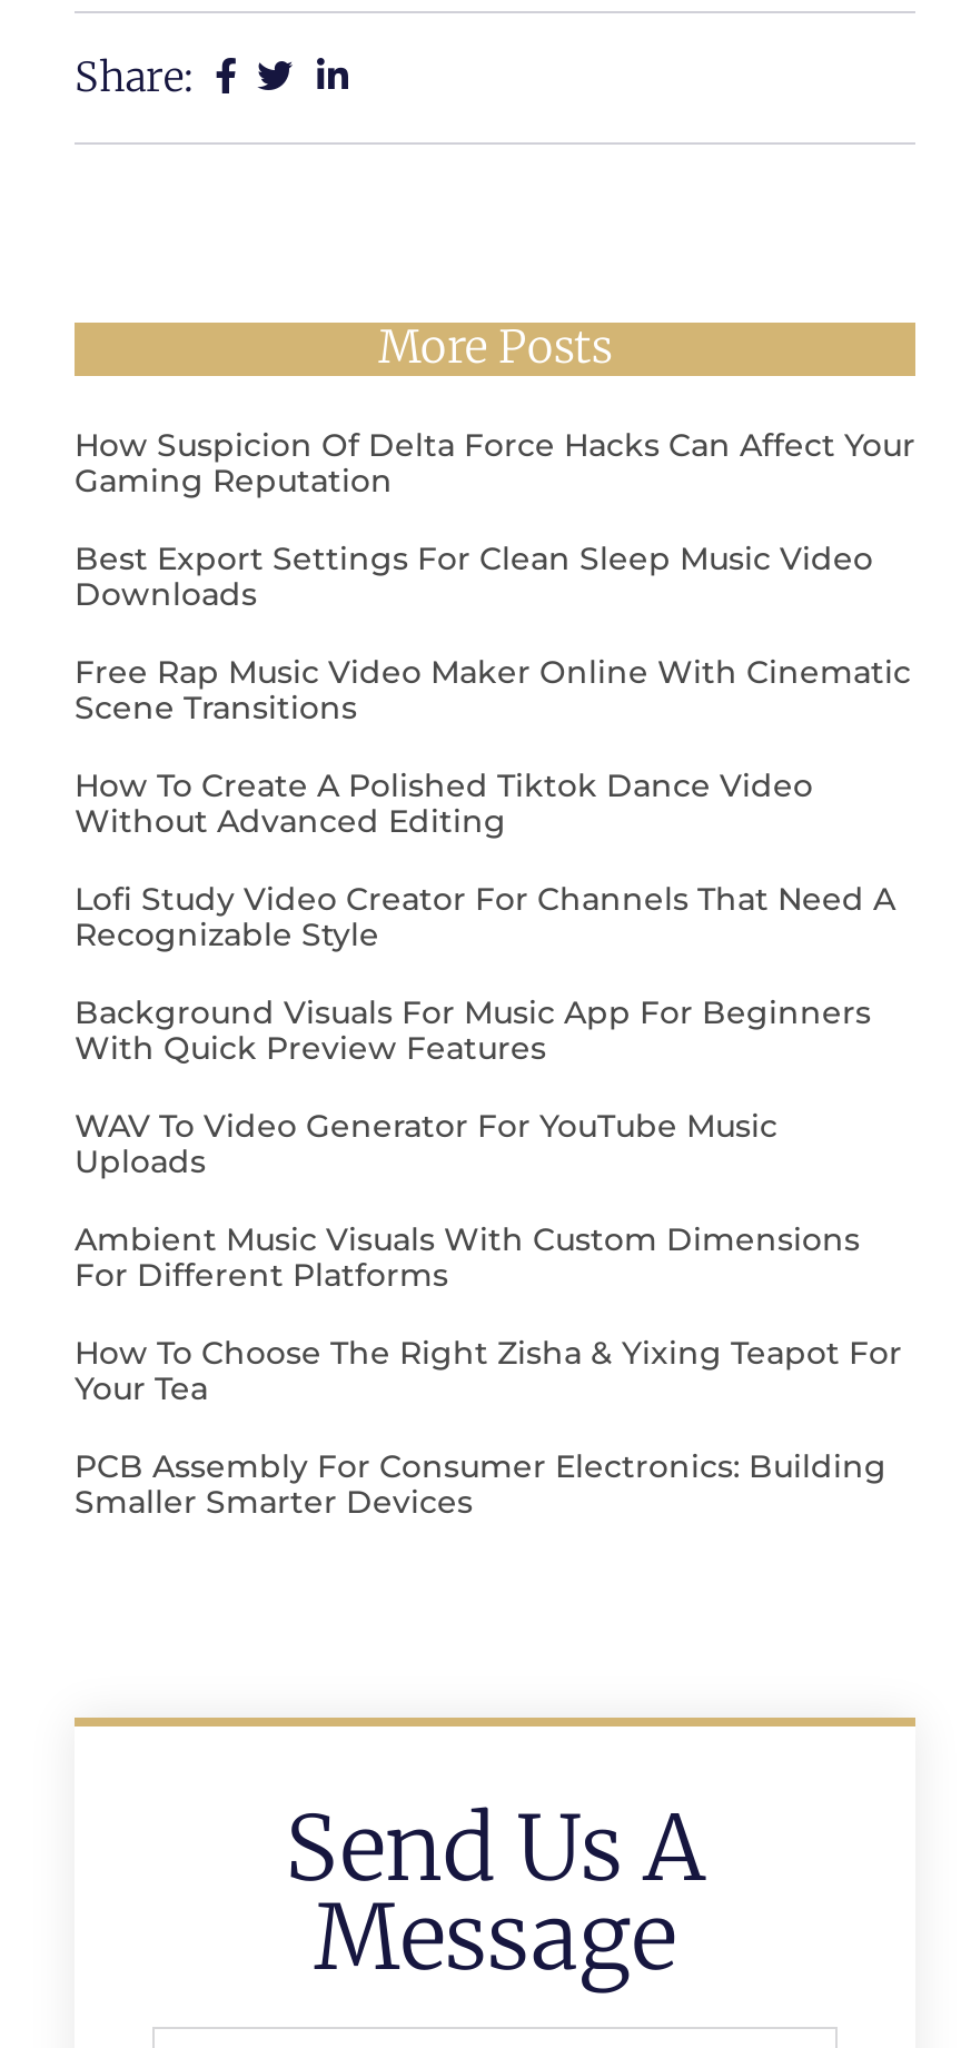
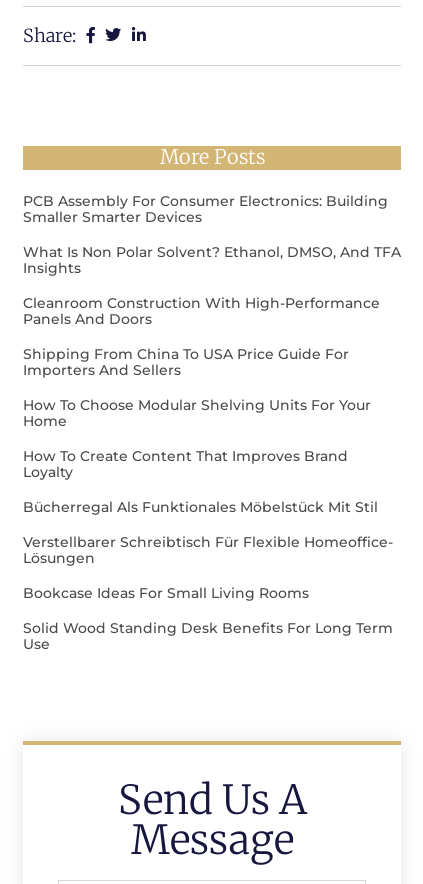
[75,426,915,1409] How Suspicion Of Delta Force Hacks Can Affect Your | Gaming Reputation | Best Export Settings For Clean Sleep Music Video | Downloads | Free Rap Music Video Maker Online With Cinematic | Scene Transitions | How To Create A Polished Tiktok Dance Video | Without Advanced Editing | Lofi Study Video Creator For Channels That Need A | Recognizable Style | Background Visuals For Music App For Beginners | With Quick Preview Features | WAV To Video Generator For YouTube Music | Uploads | Ambient Music Visuals With Custom Dimensions | For Different Platforms | How To Choose The Right Zisha & Yixing Teapot For | Your Tea -> none
moved [75,1447,886,1523] -> [23,192,388,226]: PCB Assembly For Consumer Electronics: Building | Smaller Smarter Devices
none -> [23,243,401,653] What Is Non Polar Solvent? Ethanol, DMSO, And TFA | Insights | Cleanroom Construction With High-Performance | Panels And Doors | Shipping From China To USA Price Guide For | Importers And Sellers | How To Choose Modular Shelving Units For Your | Home | How To Create Content That Improves Brand | Loyalty | Bücherregal Als Funktionales Möbelstück Mit Stil | Verstellbarer Schreibtisch Für Flexible Homeoffice- | Lösungen | Bookcase Ideas For Small Living Rooms | Solid Wood Standing Desk Benefits For Long Term | Use

